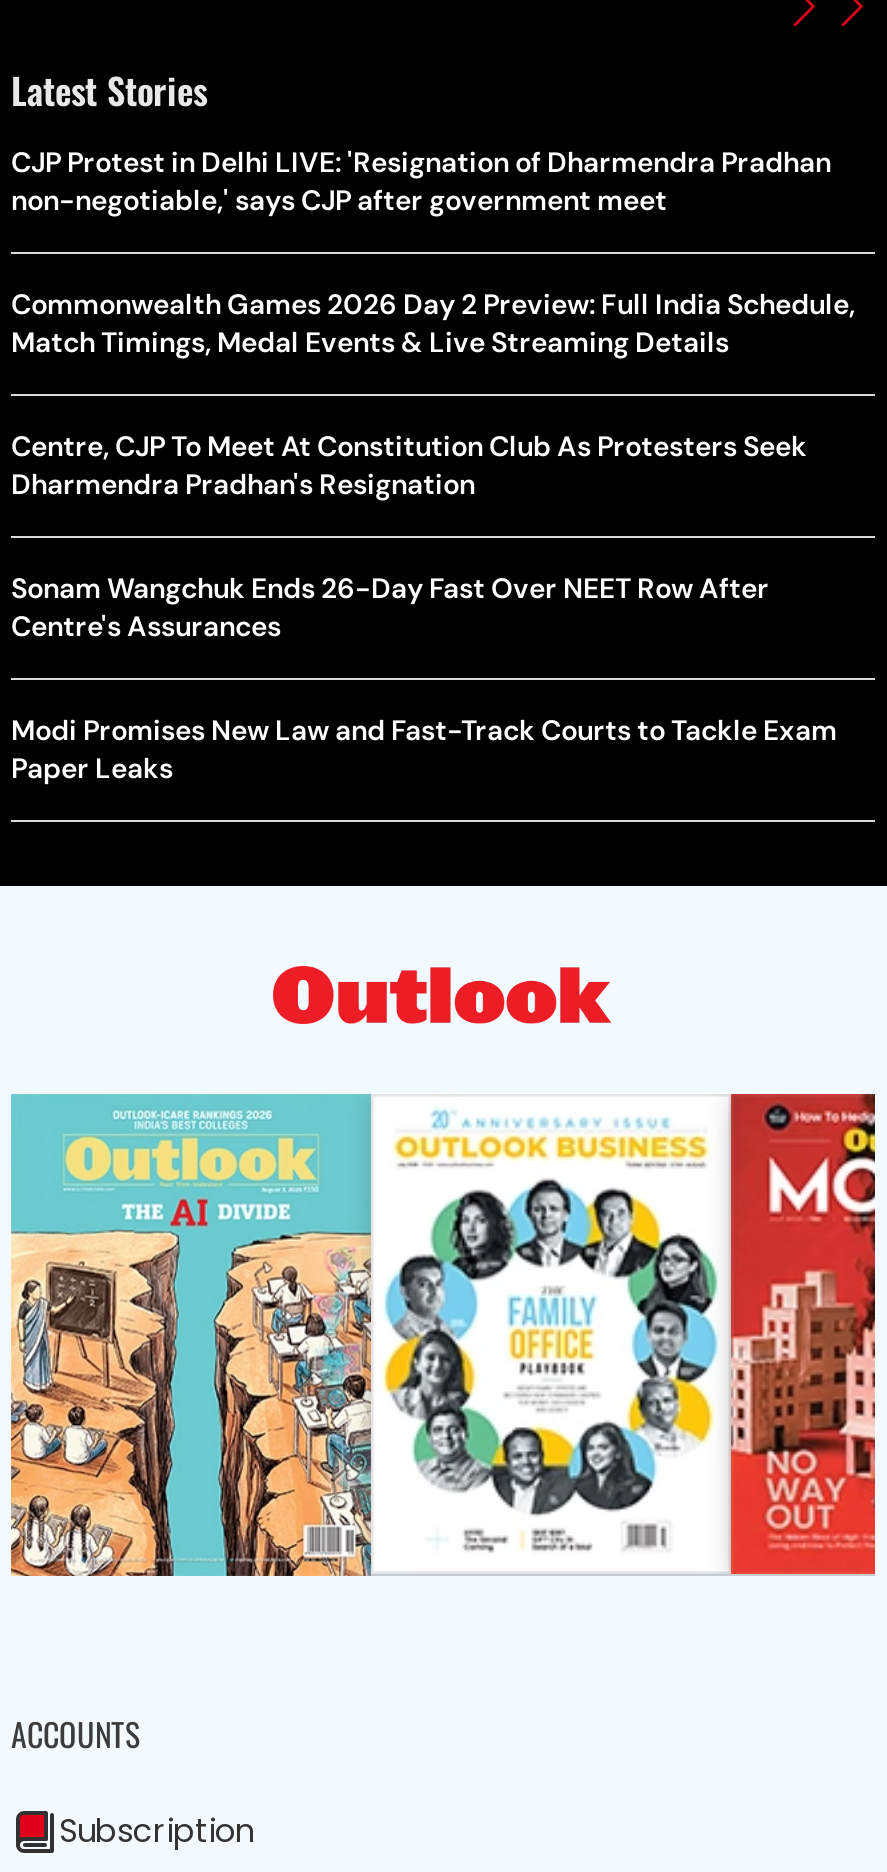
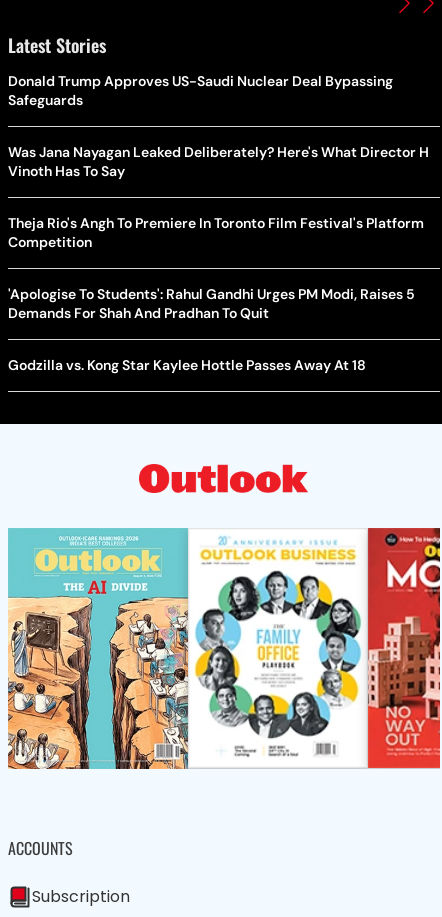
[11,144,831,218] CJP Protest in Delhi LIVE: 'Resignation of Dharmendra Pradhan | non-negotiable,' says CJP after government meet -> [8,72,393,109] Donald Trump Approves US-Saudi Nuclear Deal Bypassing | Safeguards
[11,286,855,360] Commonwealth Games 2026 Day 2 Preview: Full India Schedule, | Match Timings, Medal Events & Live Streaming Details -> [8,143,429,180] Was Jana Nayagan Leaked Deliberately? Here's What Director H | Vinoth Has To Say
[11,428,807,502] Centre, CJP To Meet At Constitution Club As Protesters Seek | Dharmendra Pradhan's Resignation -> [8,214,424,251] Theja Rio's Angh To Premiere In Toronto Film Festival's Platform | Competition
[11,570,769,644] Sonam Wangchuk Ends 26-Day Fast Over NEET Row After | Centre's Assurances -> [8,285,415,322] 'Apologise To Students': Rahul Gandhi Urges PM Modi, Raises 5 | Demands For Shah And Pradhan To Quit
[11,712,837,786] Modi Promises New Law and Fast-Track Courts to Tackle Exam | Paper Leaks -> [8,356,366,374] Godzilla vs. Kong Star Kaylee Hottle Passes Away At 18

